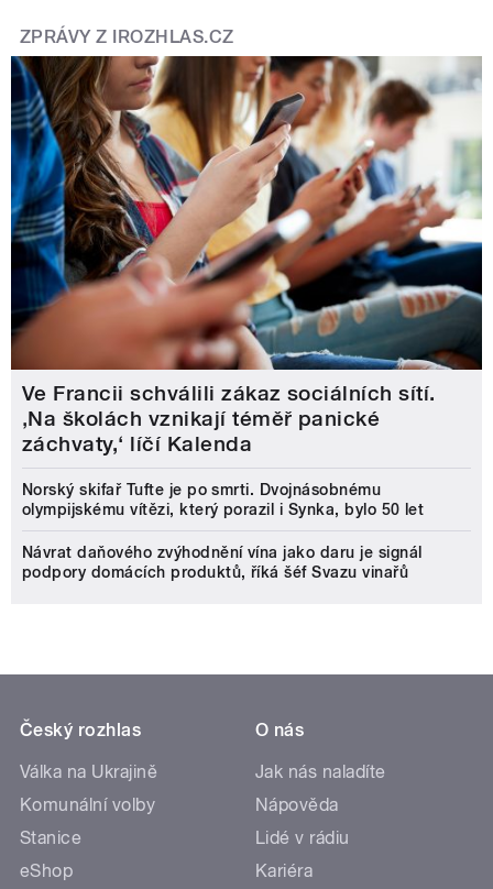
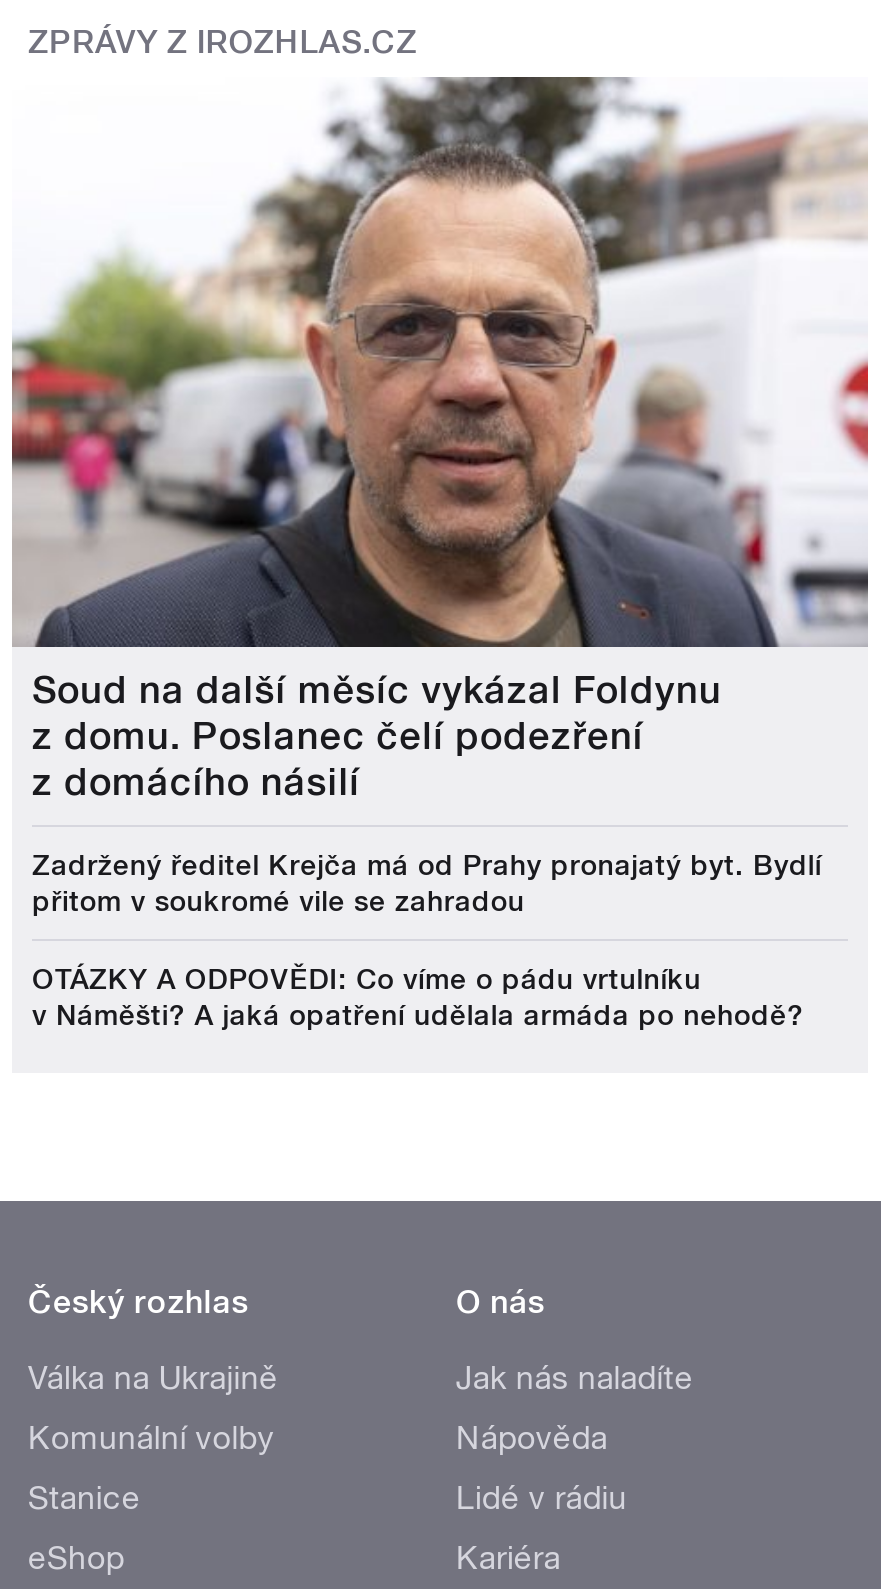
[10,55,483,457] [image] | Ve Francii schválili zákaz sociálních sítí. | ‚Na školách vznikají téměř panické | záchvaty,‘ líčí Kalenda -> [10,75,870,806] [image] | Soud na další měsíc vykázal Foldynu | z domu. Poslanec čelí podezření | z domácího násilí
[22,481,424,519] Norský skifař Tufte je po smrti. Dvojnásobnému | olympijskému vítězi, který porazil i Synka, bylo 50 let -> [32,850,822,918] Zadržený ředitel Krejča má od Prahy pronajatý byt. Bydlí | přitom v soukromé vile se zahradou
[22,544,422,581] Návrat daňového zvýhodnění vína jako daru je signál | podpory domácích produktů, říká šéf Svazu vinařů -> [32,964,804,1032] OTÁZKY A ODPOVĚDI: Co víme o pádu vrtulníku | v Náměšti? A jaká opatření udělala armáda po nehodě?

